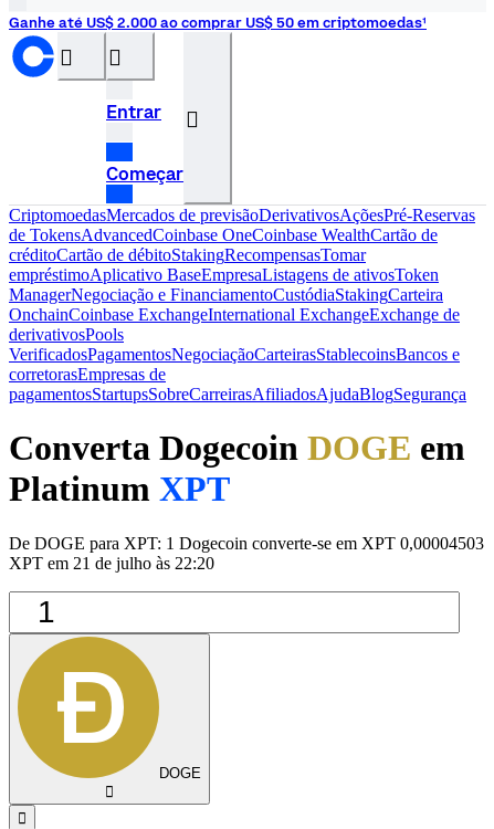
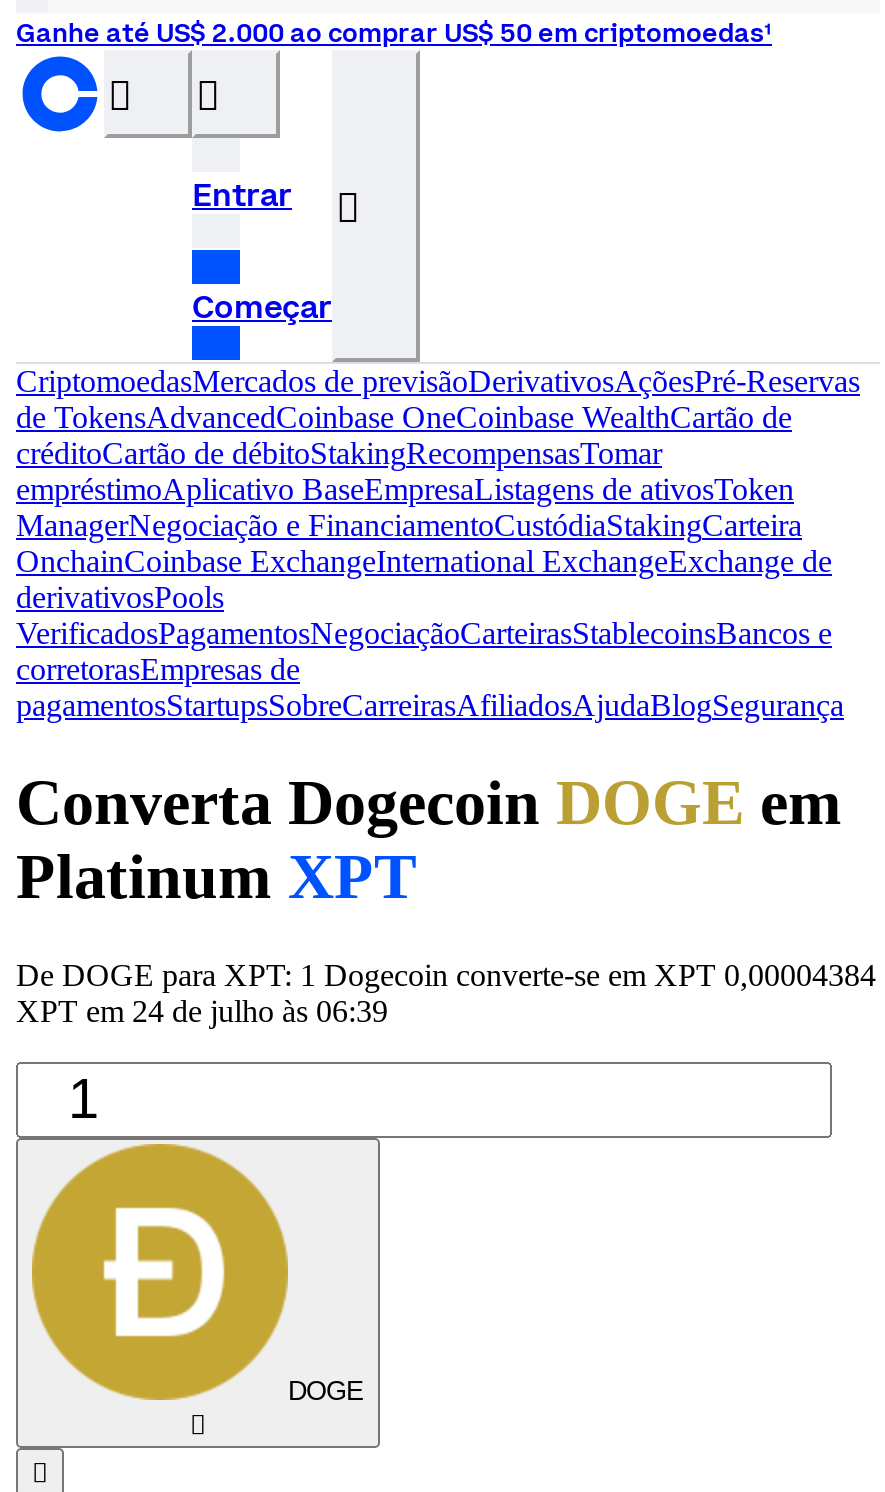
[9,534,484,553] De DOGE para XPT: 1 Dogecoin converte-se em XPT 0,00004503 -> [16,958,876,992] De DOGE para XPT: 1 Dogecoin converte-se em XPT 0,00004384
[9,554,214,572] XPT em 21 de julho às 22:20 -> [16,994,388,1028] XPT em 24 de julho às 06:39

